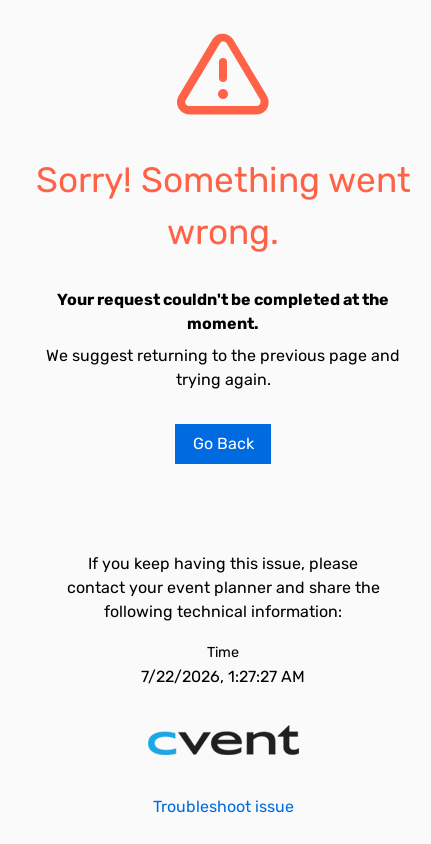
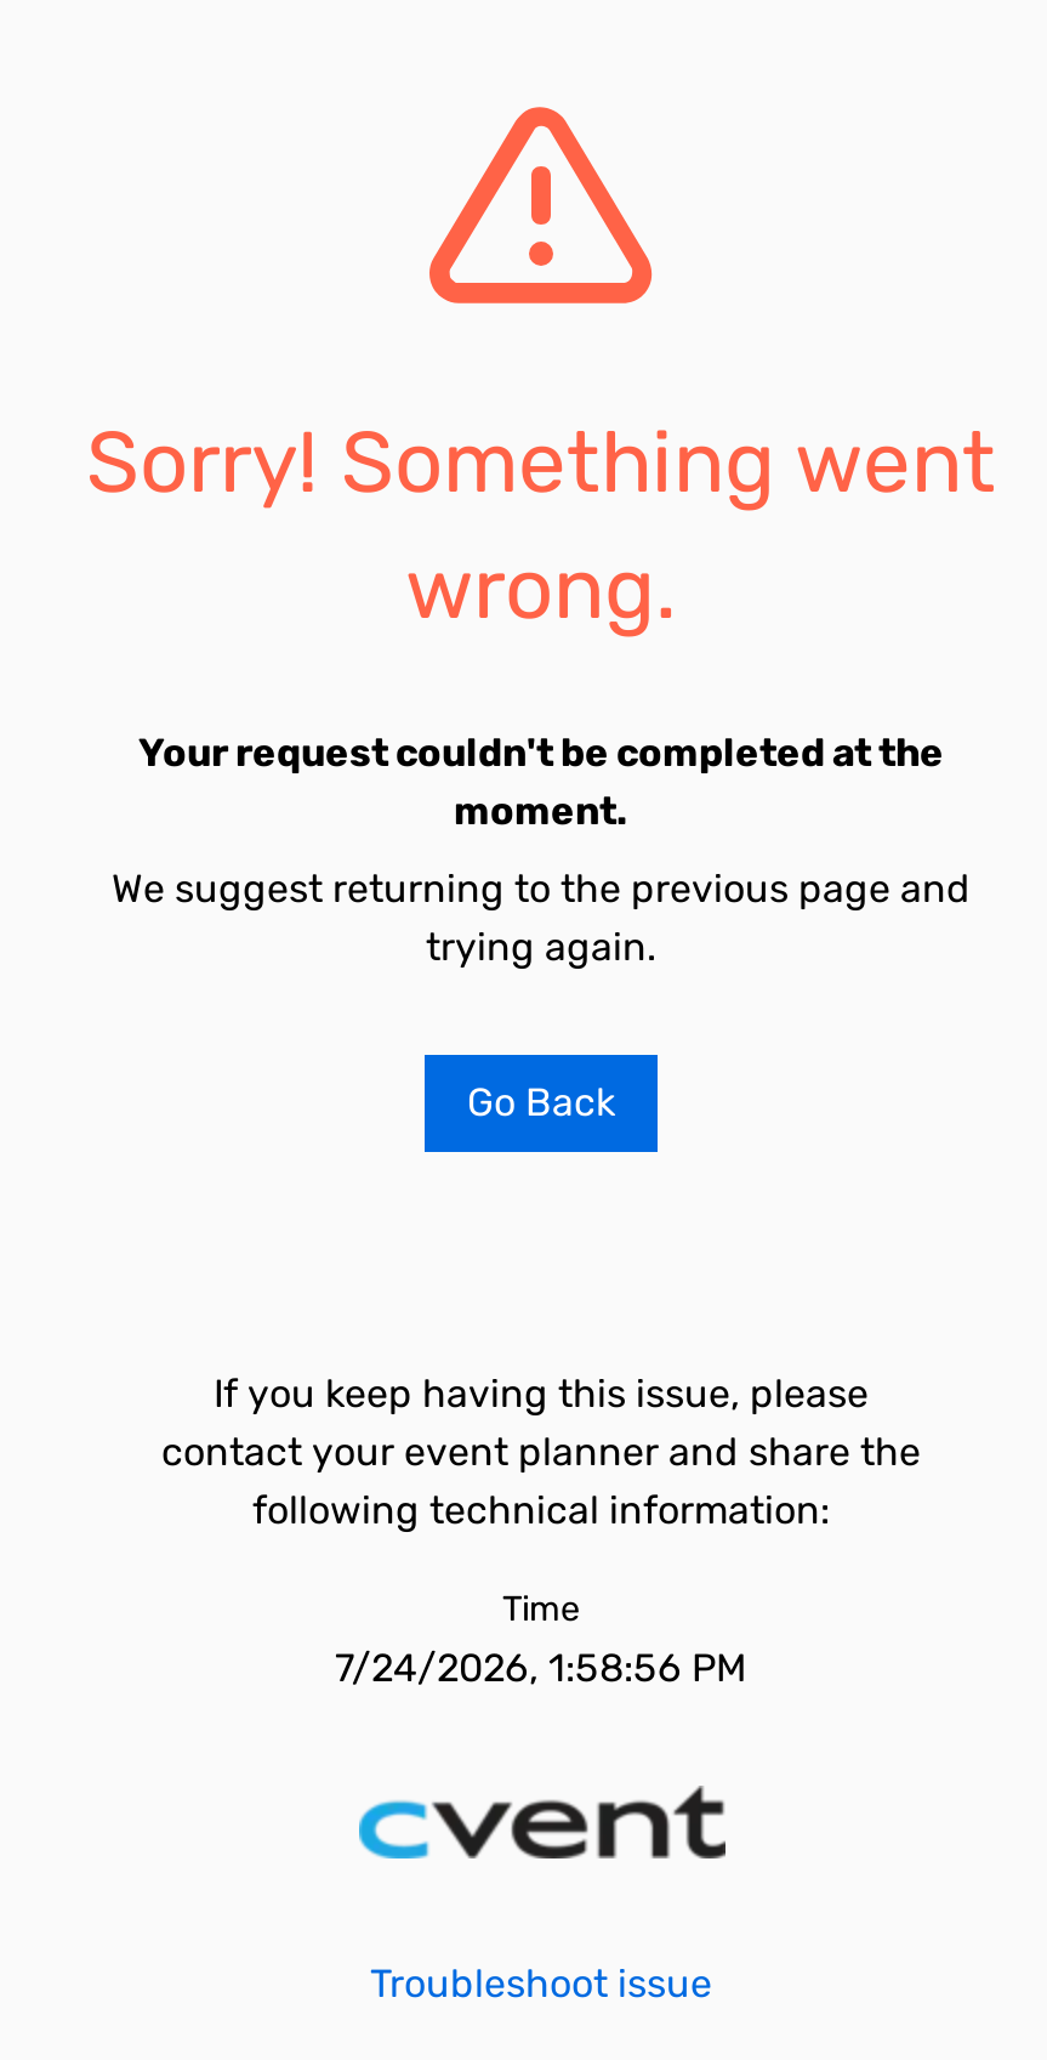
[141,667,305,686] 7/22/2026, 1:27:27 AM -> [335,1645,747,1691] 7/24/2026, 1:58:56 PM

